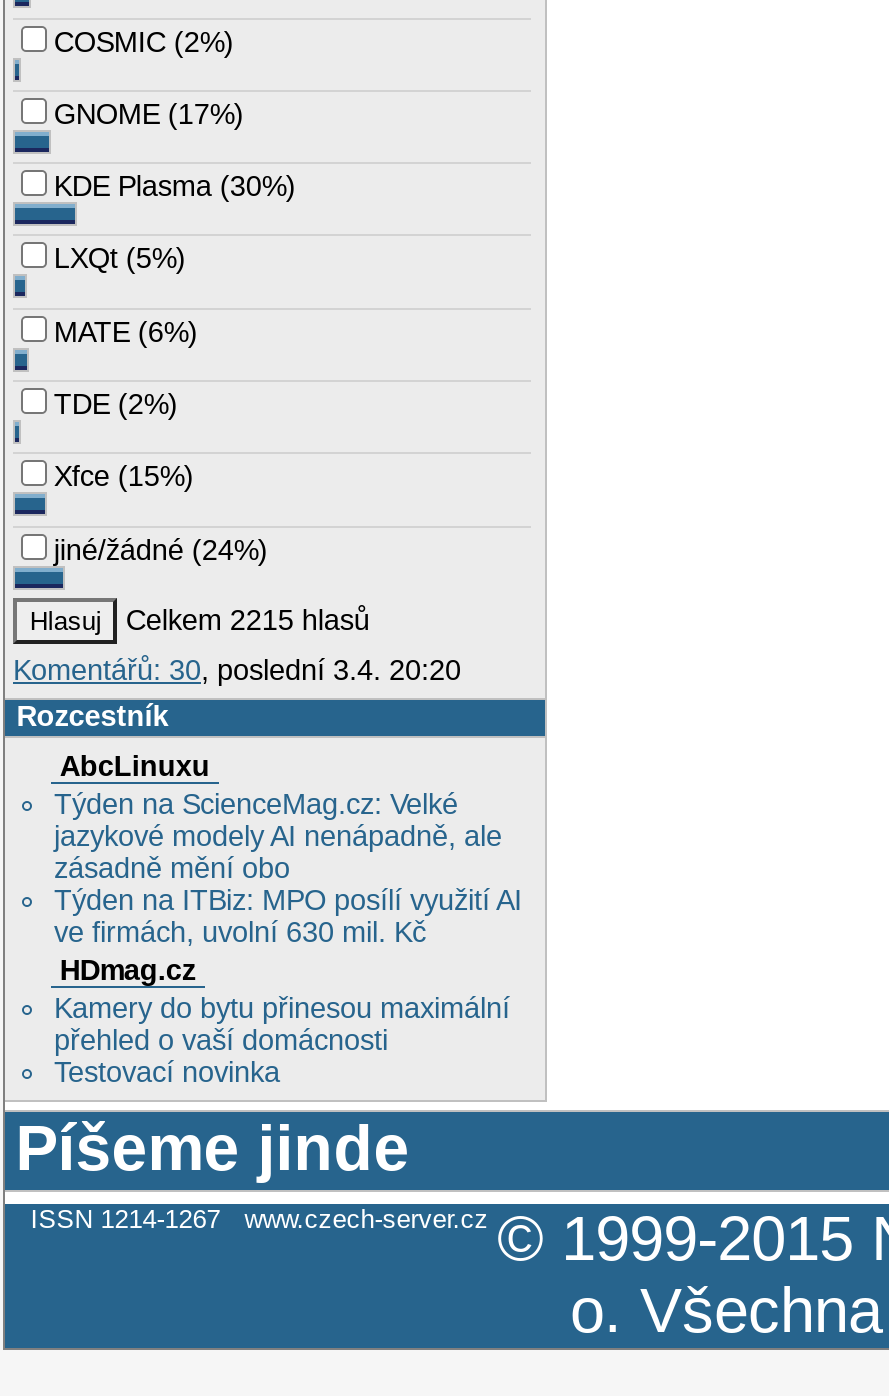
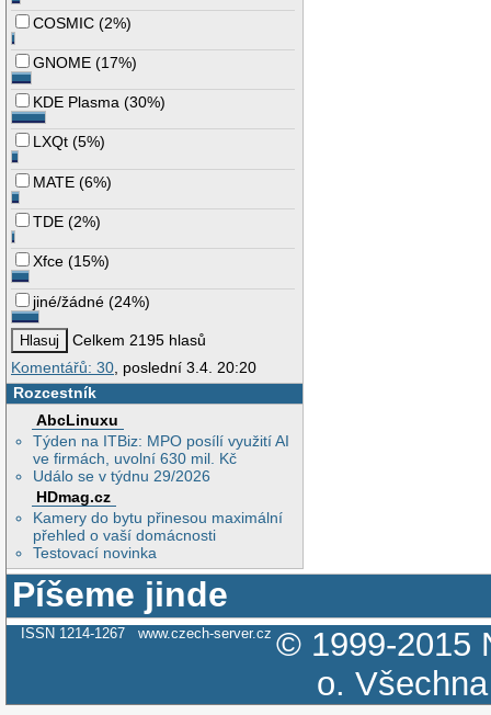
[118,604,370,636] Celkem 2215 hlasů -> [68,331,206,349] Celkem 2195 hlasů
[54,788,502,884] Týden na ScienceMag.cz: Velké | jazykové modely AI nenápadně, ale | zásadně mění obo -> none
moved [54,884,522,948] -> [33,432,290,467]: Týden na ITBiz: MPO posílí využití AI | ve firmách, uvolní 630 mil. Kč
none -> [33,467,211,484] Událo se v týdnu 29/2026

